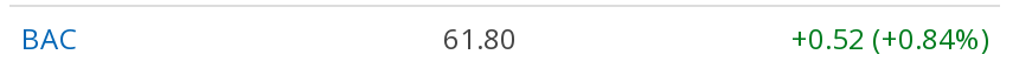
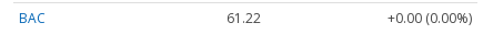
[443,18,517,57] 61.80 -> [227,8,261,27] 61.22
[791,18,988,57] +0.52 (+0.84%) -> [388,8,472,27] +0.00 (0.00%)

